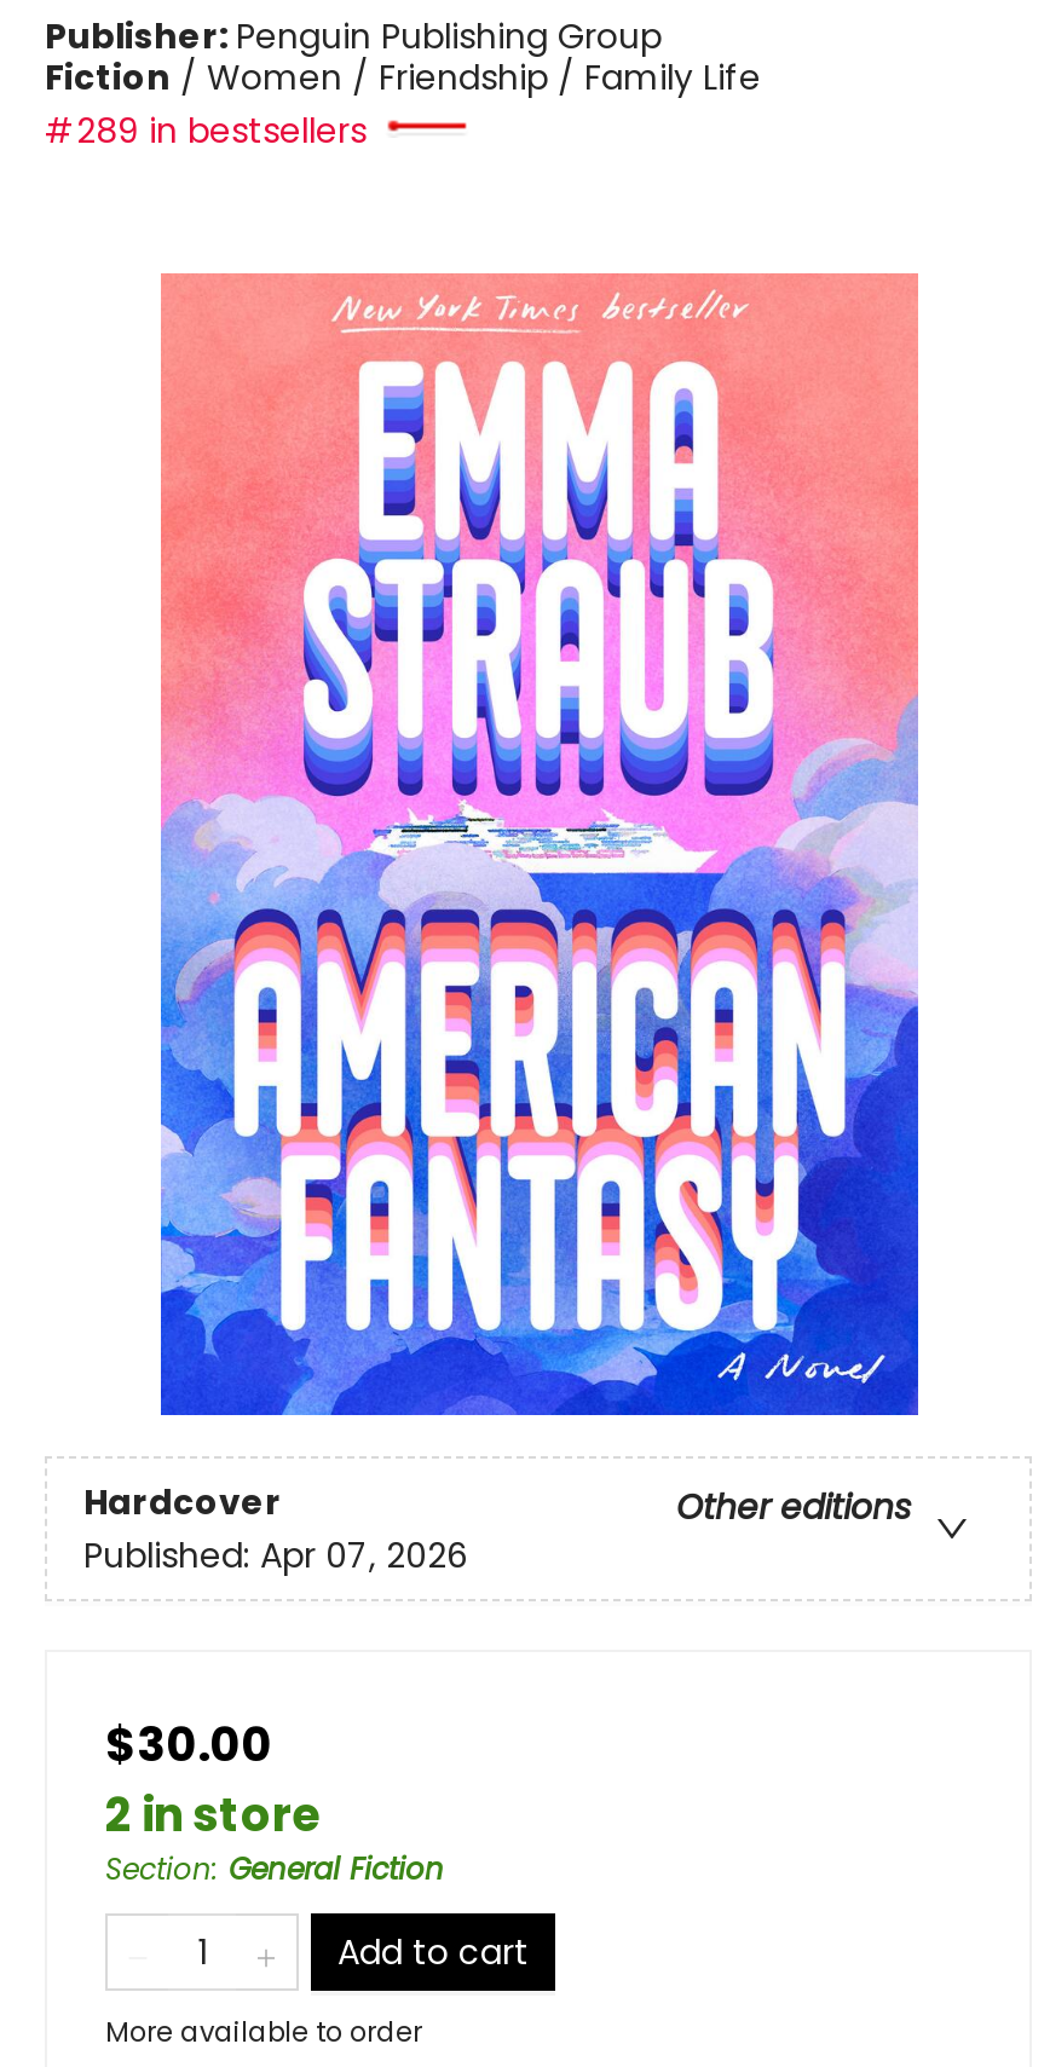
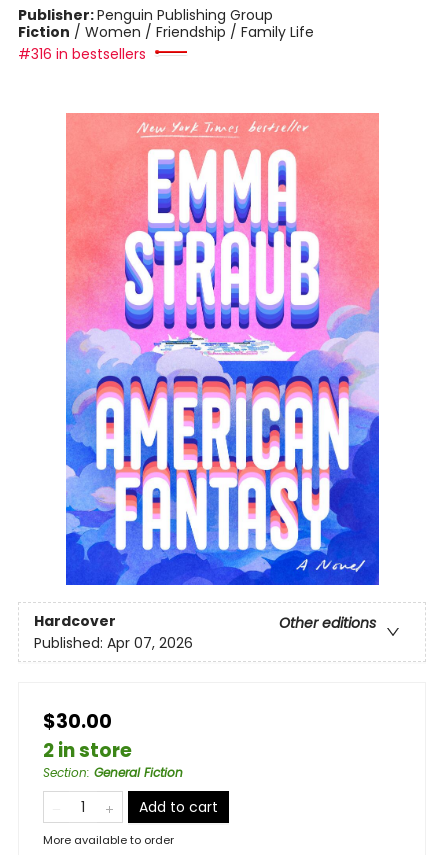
[45,106,367,155] #289 in bestsellers -> [18,44,146,64] #316 in bestsellers

